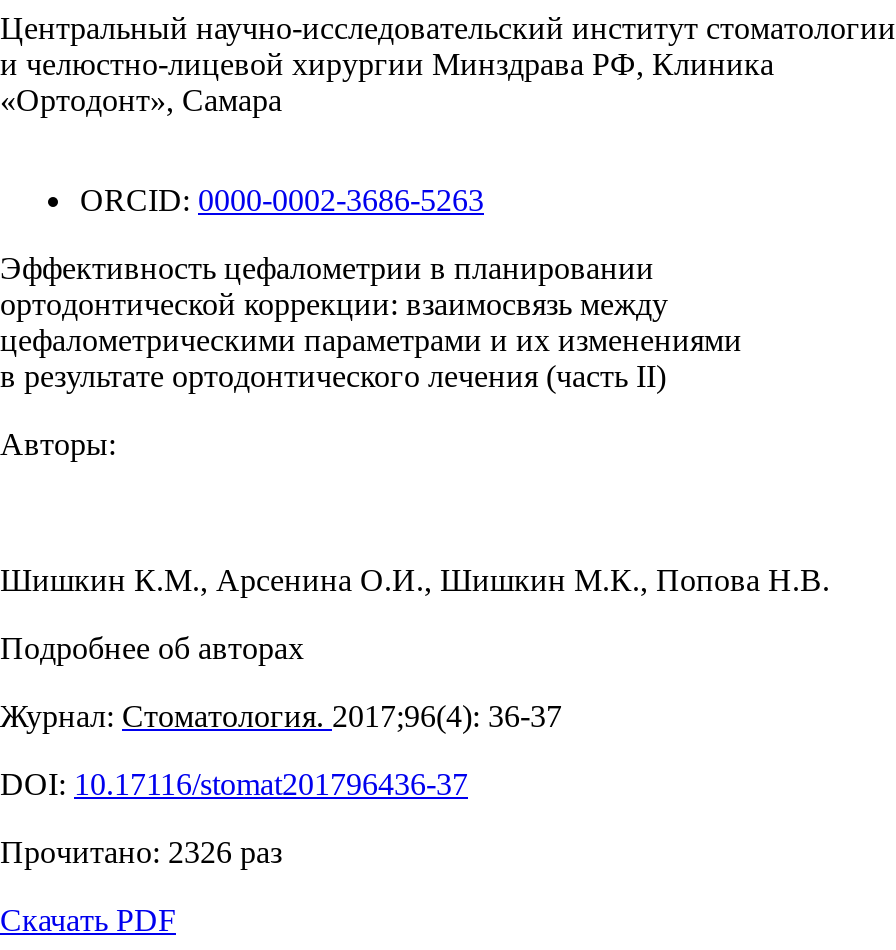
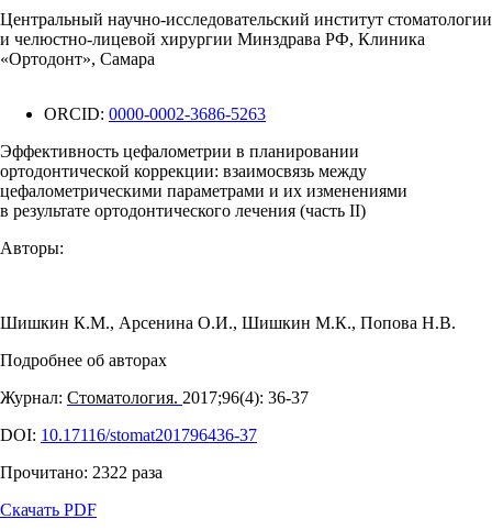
[0,835,282,869] Прочитано: 2326 раз -> [0,463,163,482] Прочитано: 2322 раза

